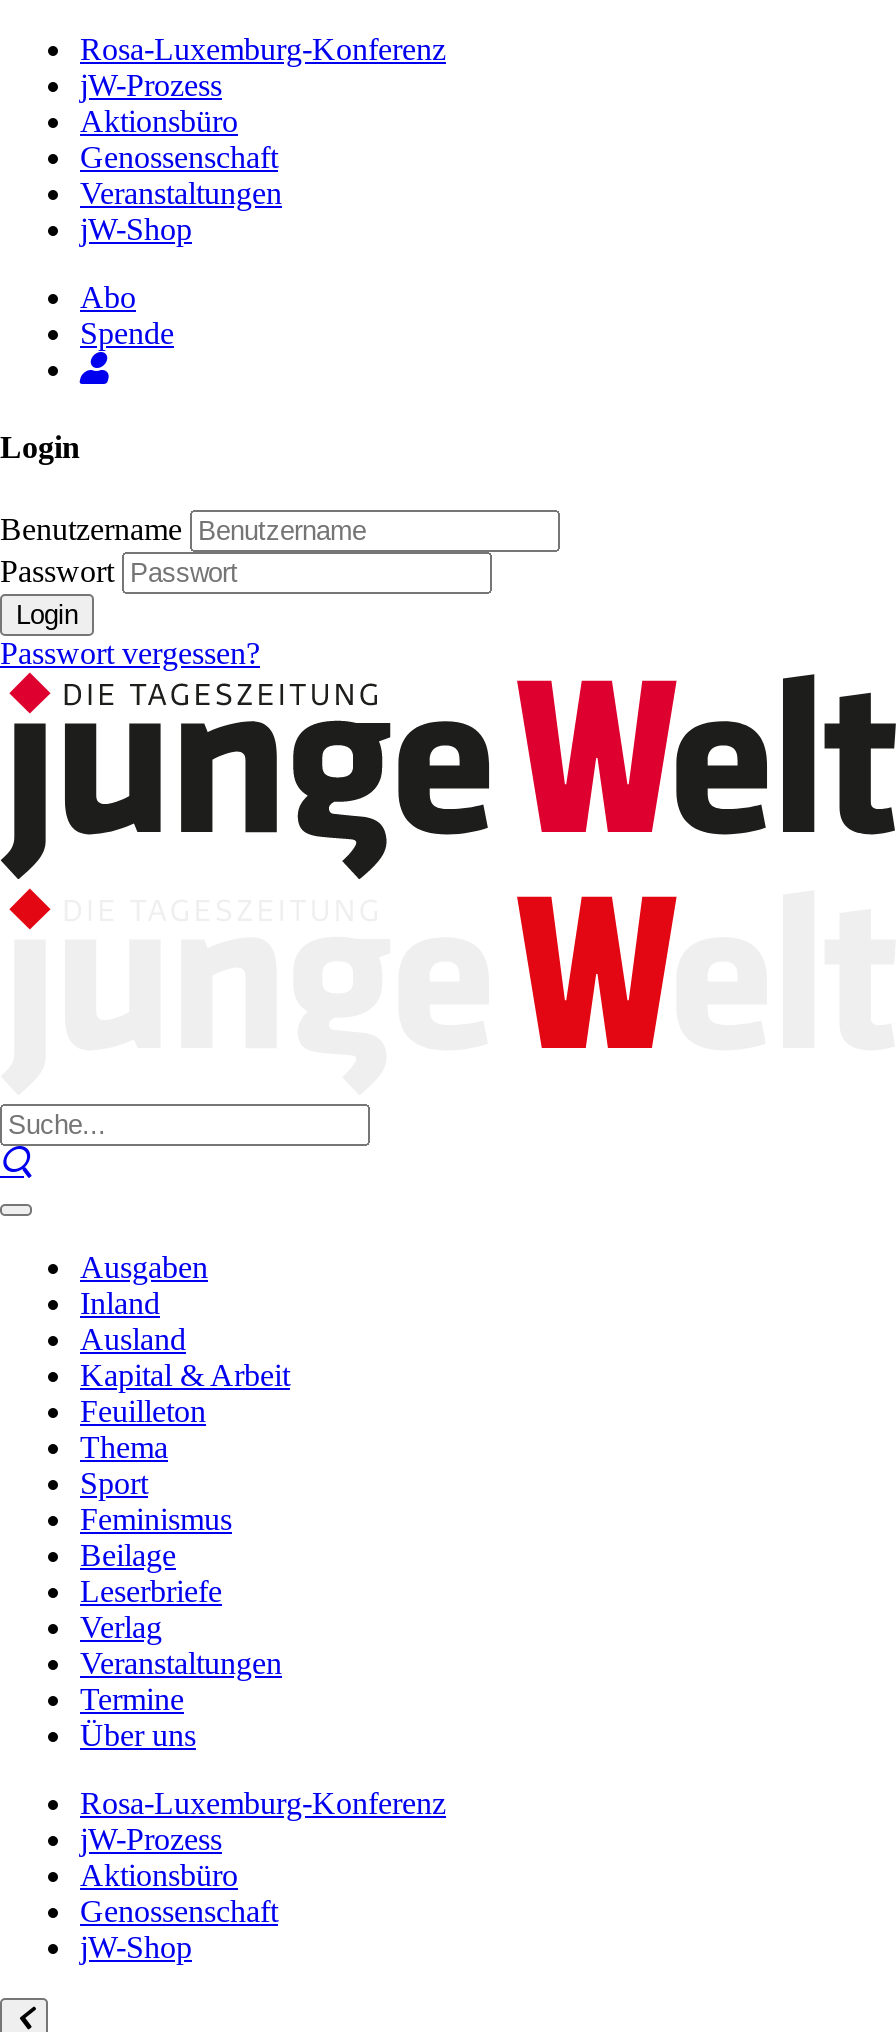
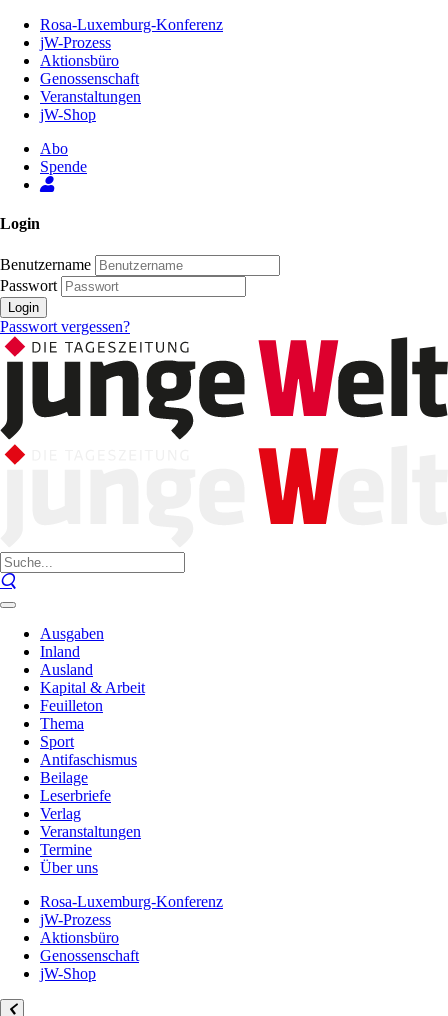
[80,1502,232,1536] Feminismus -> [40,751,137,768] Antifaschismus

